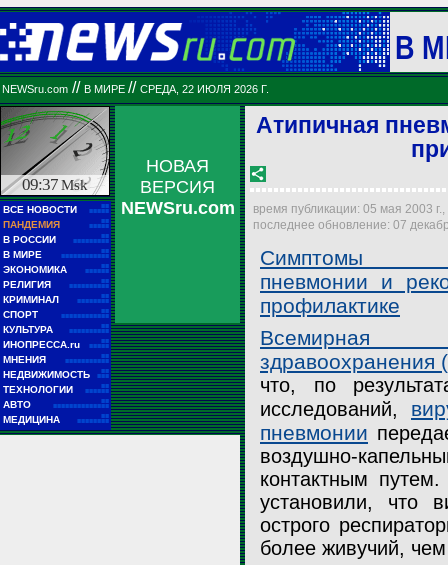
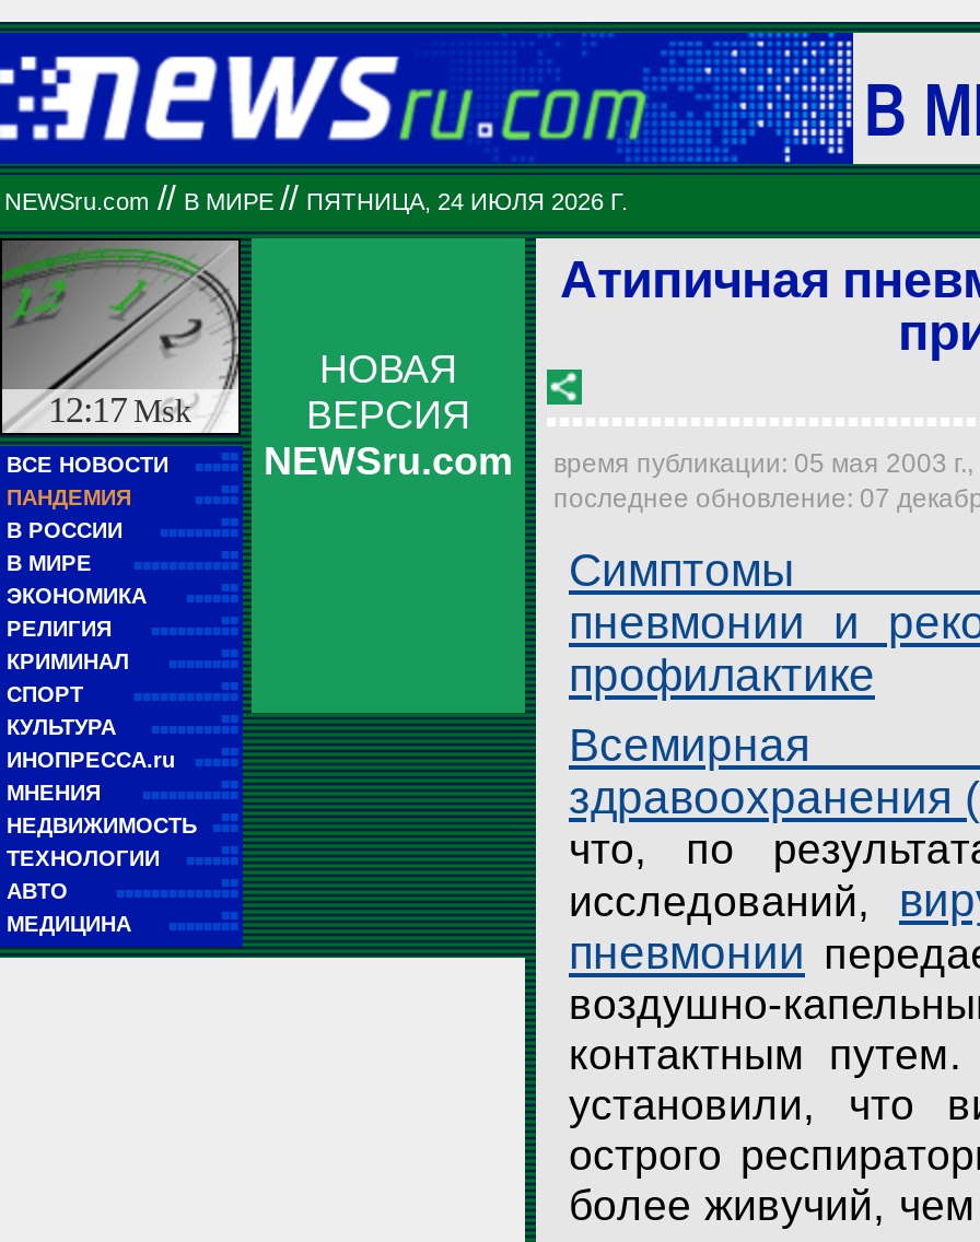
[2,79,269,96] NEWSru.com // В МИРЕ // СРЕДА, 22 ИЮЛЯ 2026 Г. -> [4,179,628,216] NEWSru.com // В МИРЕ // ПЯТНИЦА, 24 ИЮЛЯ 2026 Г.
[22,175,88,194] 09:37 Msk -> [48,389,192,431] 12:17 Msk

